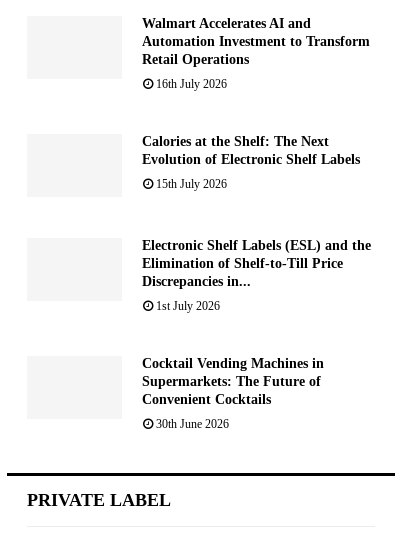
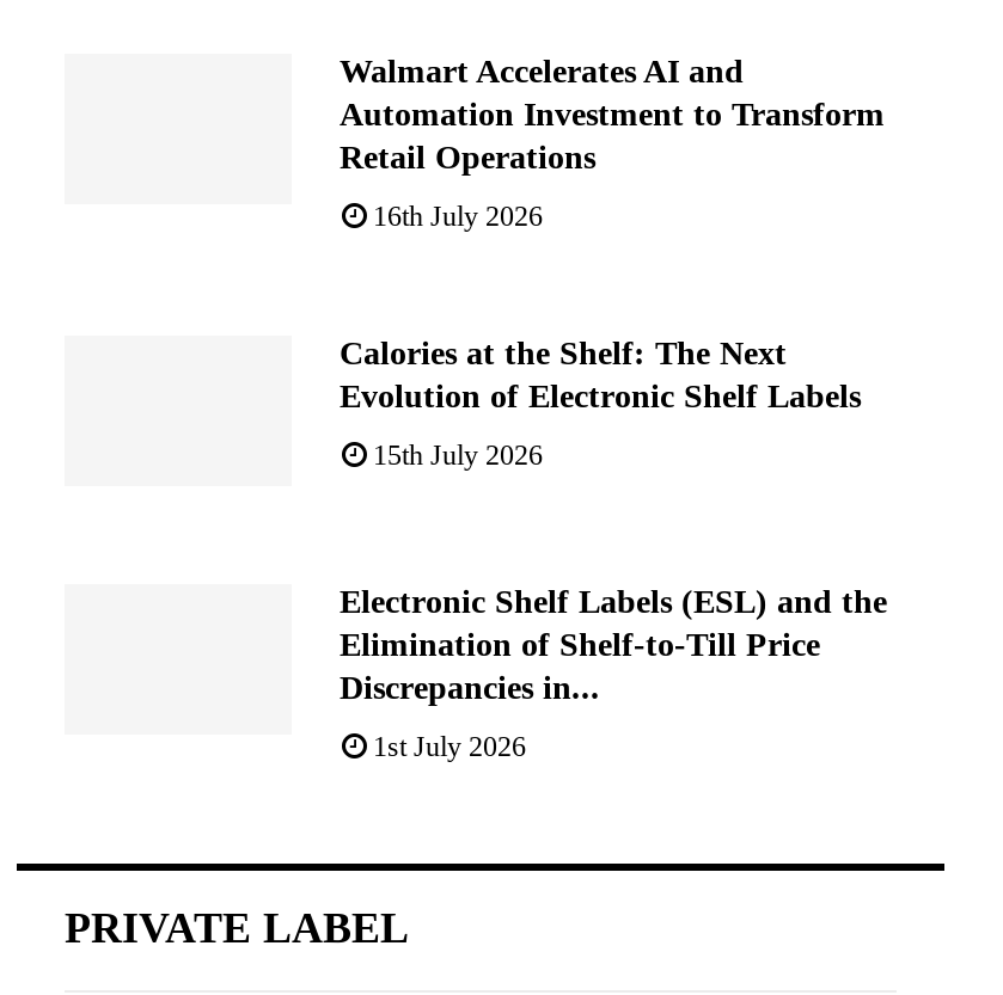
[142,356,324,431] Cocktail Vending Machines in | Supermarkets: The Future of | Convenient Cocktails | 30th June 2026 -> none

